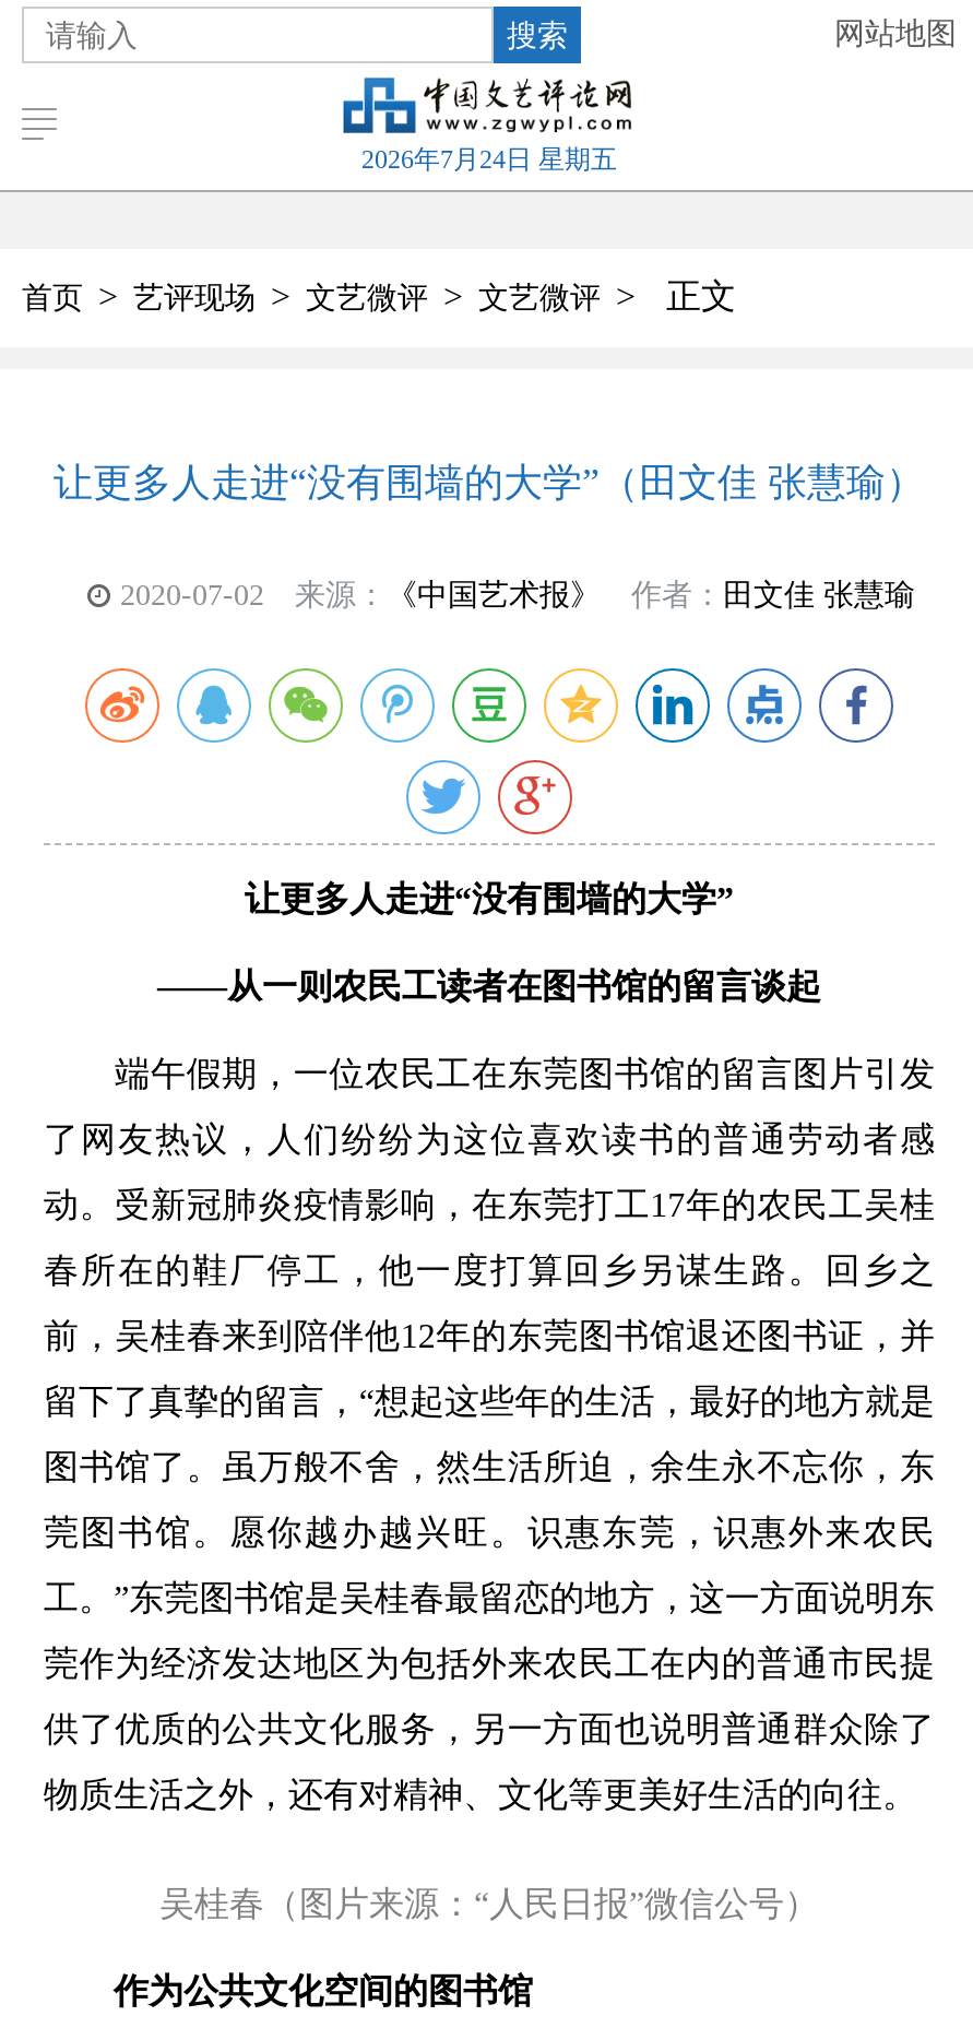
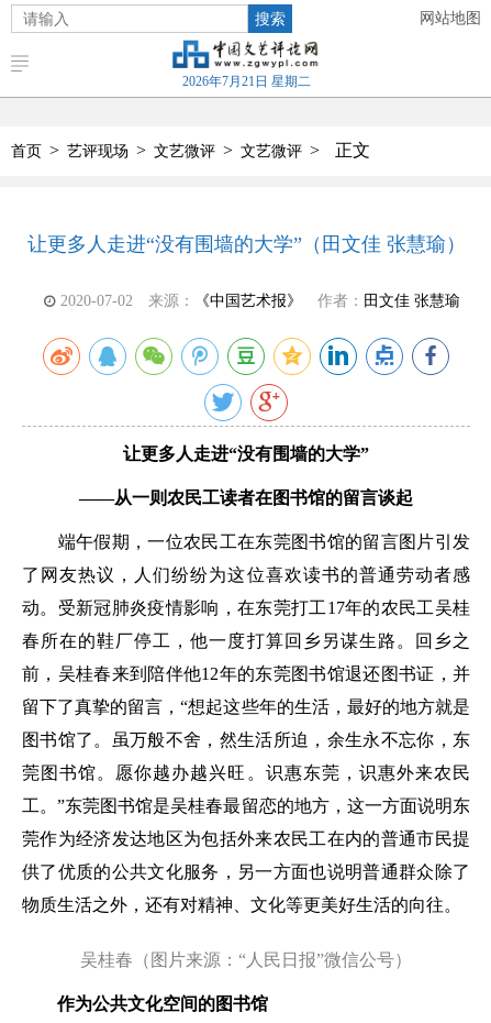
[361,144,617,175] 2026年7月24日 星期五 -> [182,74,310,89] 2026年7月21日 星期二

